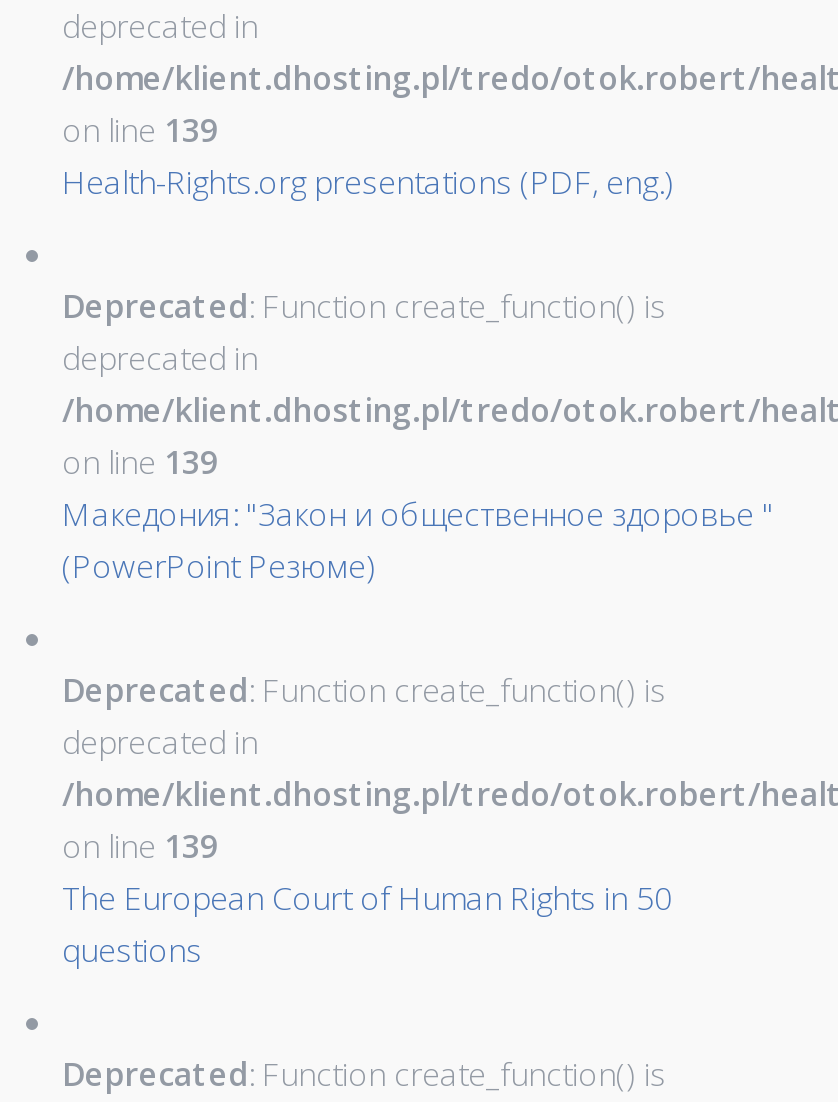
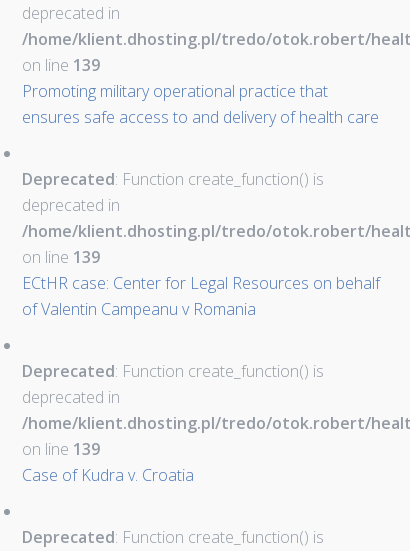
[62,161,674,205] Health-Rights.org presentations (PDF, eng.) -> [22,80,379,128] Promoting military operational practice that | ensures safe access to and delivery of health care
moved [62,285,666,485] -> [22,168,324,268]: Deprecated: Function create_function() is | deprecated in | on line 139
[62,493,774,589] Македония: "Закон и общественное здоровье " | (PowerPoint Резюме) -> [22,272,380,320] ECtHR case: Center for Legal Resources on behalf | of Valentin Campeanu v Romania
moved [62,669,666,869] -> [22,360,324,460]: Deprecated: Function create_function() is | deprecated in | on line 139
[62,877,672,973] The European Court of Human Rights in 50 | questions -> [22,464,194,486] Case of Kudra v. Croatia

